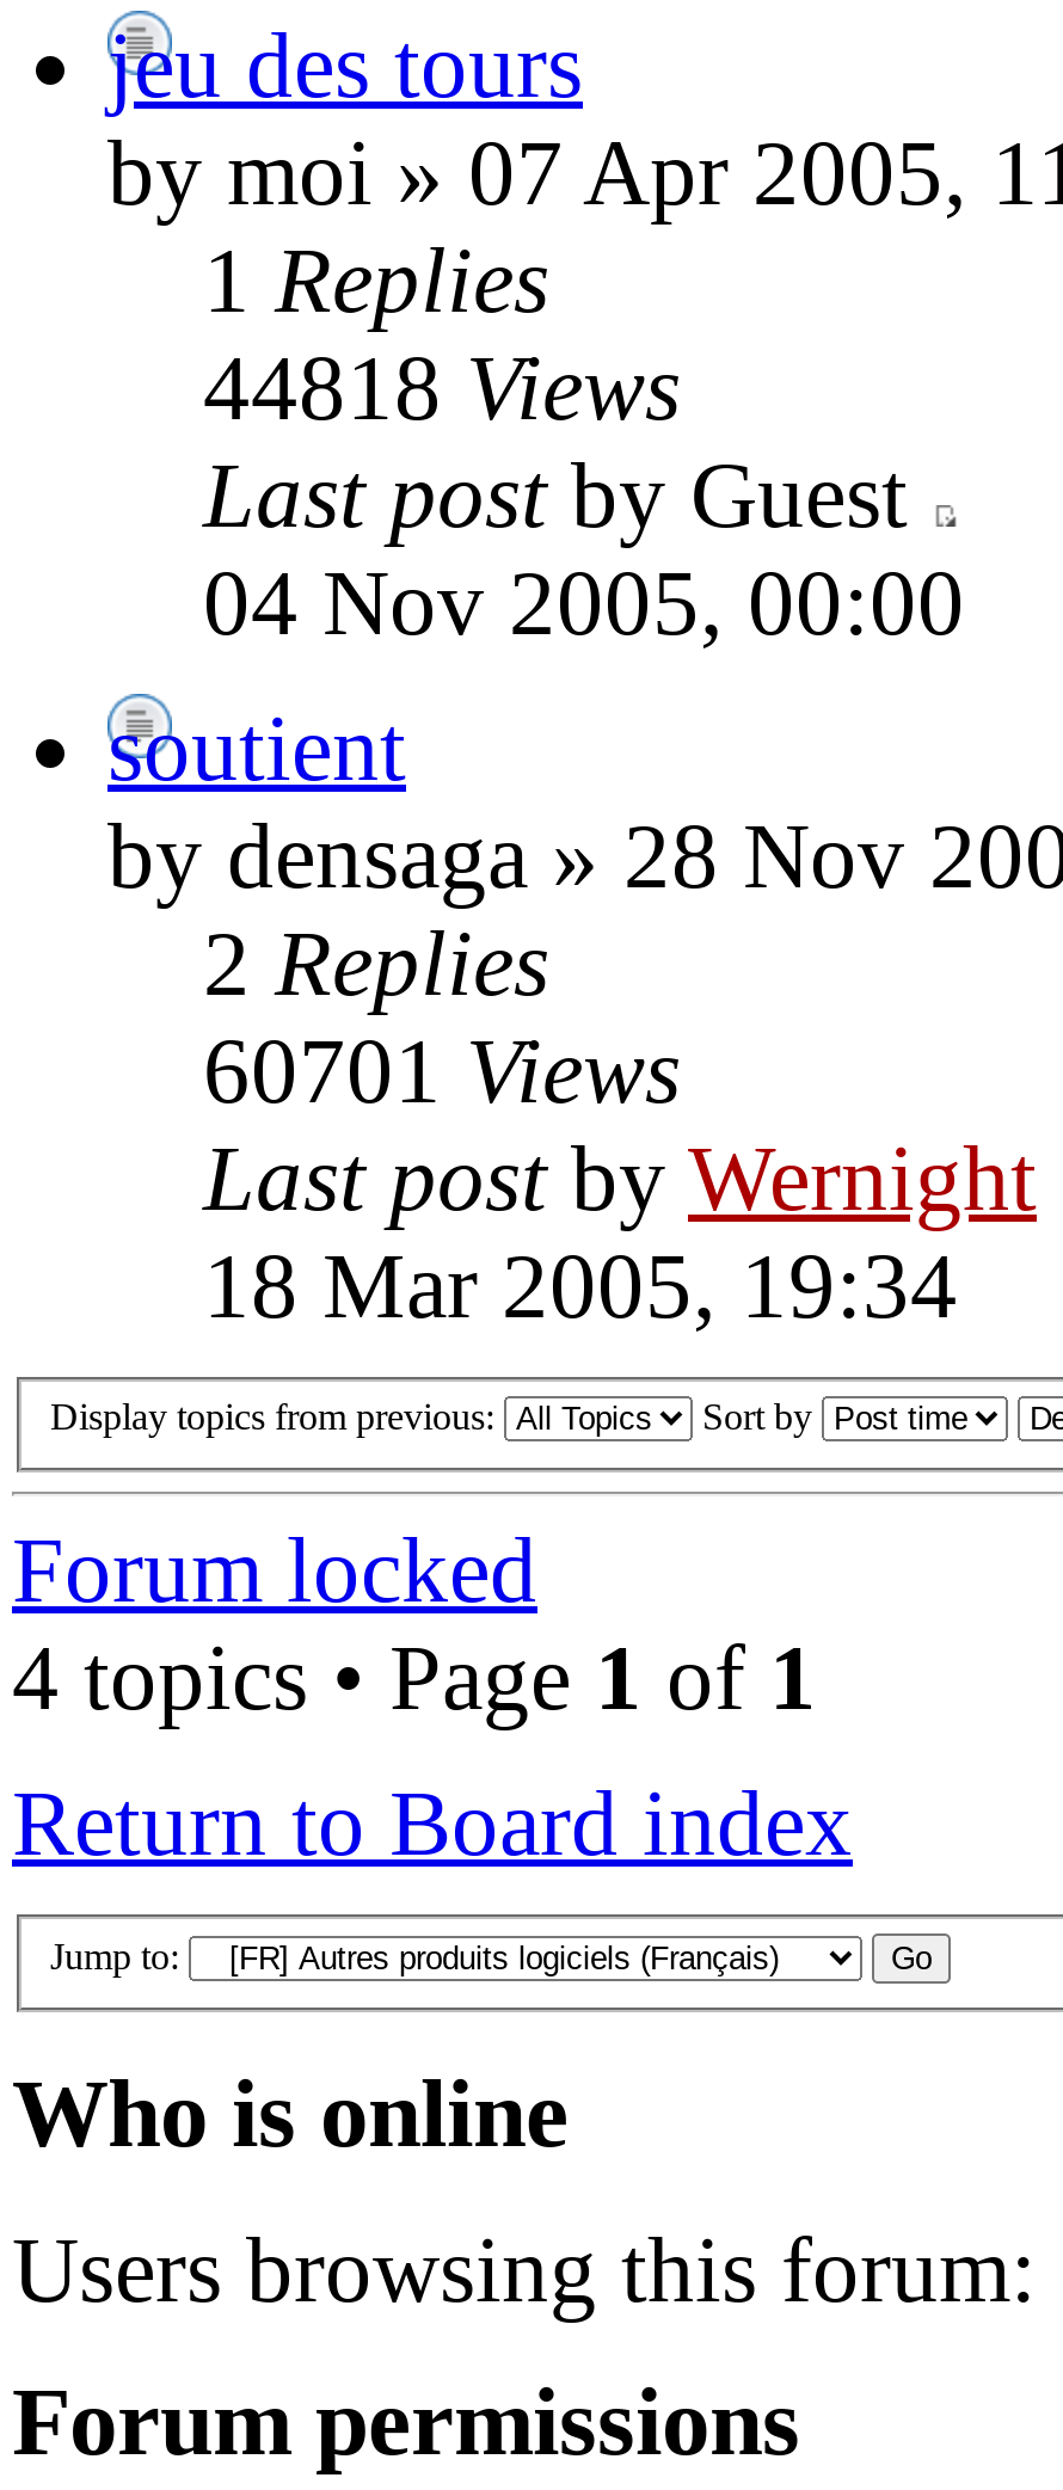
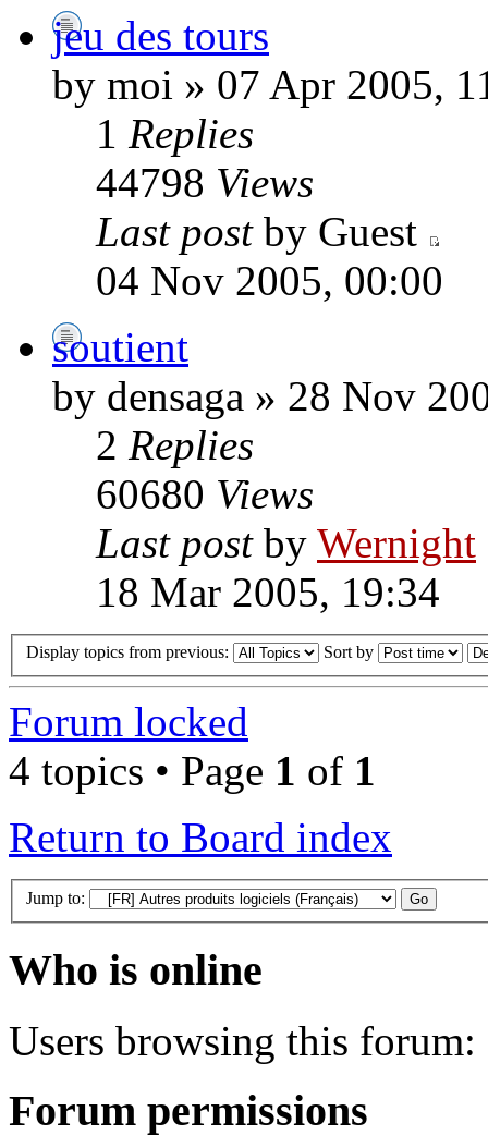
[203,335,681,438] 44818 Views -> [96,159,314,206] 44798 Views
[203,1018,681,1121] 60701 Views -> [96,470,314,517] 60680 Views

